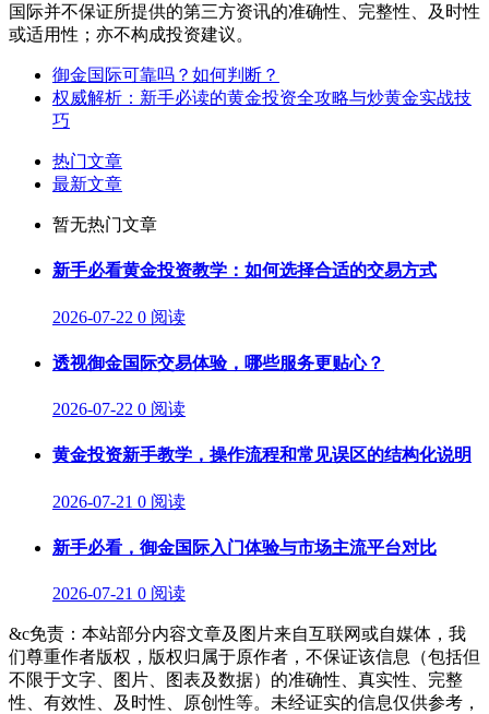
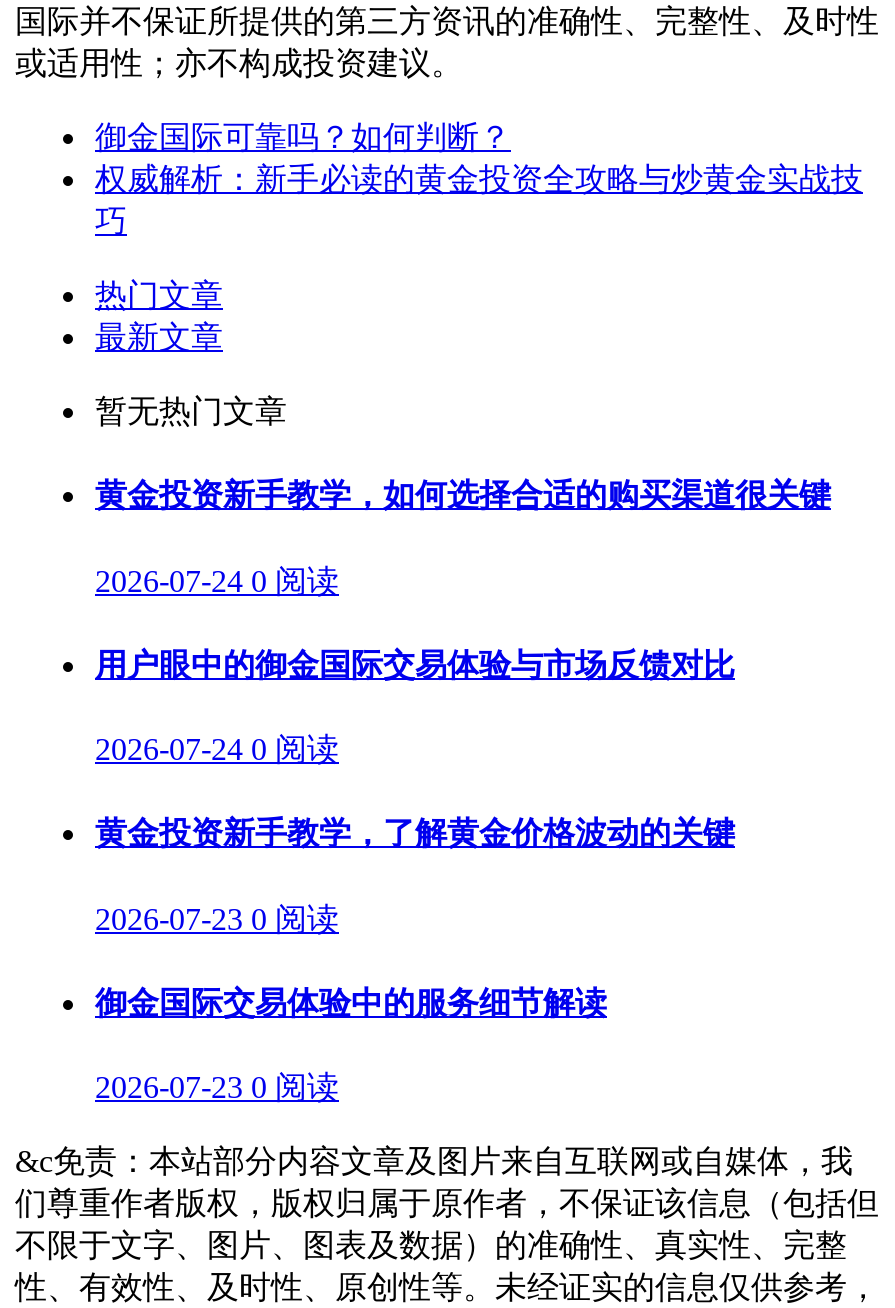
[52,261,437,280] 新手必看黄金投资教学：如何选择合适的交易方式 -> [95,479,831,513] 黄金投资新手教学，如何选择合适的购买渠道很关键
[52,308,186,326] 2026-07-22 0 阅读 -> [95,563,339,597] 2026-07-24 0 阅读
[52,354,384,372] 透视御金国际交易体验，哪些服务更贴心？ -> [95,648,735,682] 用户眼中的御金国际交易体验与市场反馈对比
[52,400,186,418] 2026-07-22 0 阅读 -> [95,732,339,766] 2026-07-24 0 阅读
[52,446,472,465] 黄金投资新手教学，操作流程和常见误区的结构化说明 -> [95,817,735,851] 黄金投资新手教学，了解黄金价格波动的关键
[52,492,186,511] 2026-07-21 0 阅读 -> [95,902,339,936] 2026-07-23 0 阅读
[52,538,437,557] 新手必看，御金国际入门体验与市场主流平台对比 -> [95,986,607,1020] 御金国际交易体验中的服务细节解读
[52,584,186,603] 2026-07-21 0 阅读 -> [95,1071,339,1105] 2026-07-23 0 阅读

